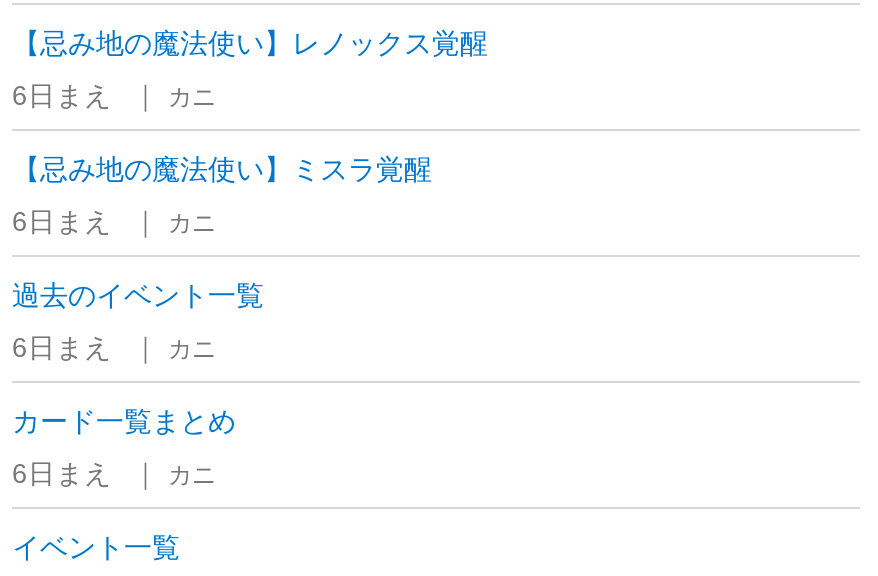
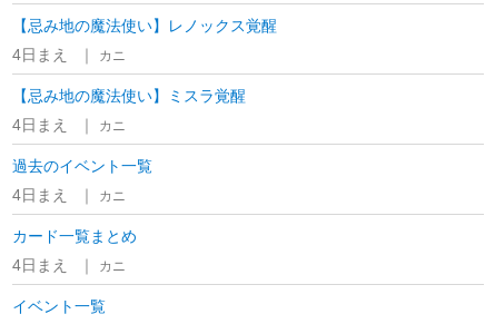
[12,81,216,111] 6日まえ カニ -> [12,47,126,63] 4日まえ カニ
[12,207,216,237] 6日まえ カニ -> [12,117,126,134] 4日まえ カニ
[12,333,216,363] 6日まえ カニ -> [12,187,126,204] 4日まえ カニ
[12,459,216,489] 6日まえ カニ -> [12,257,126,274] 4日まえ カニ

